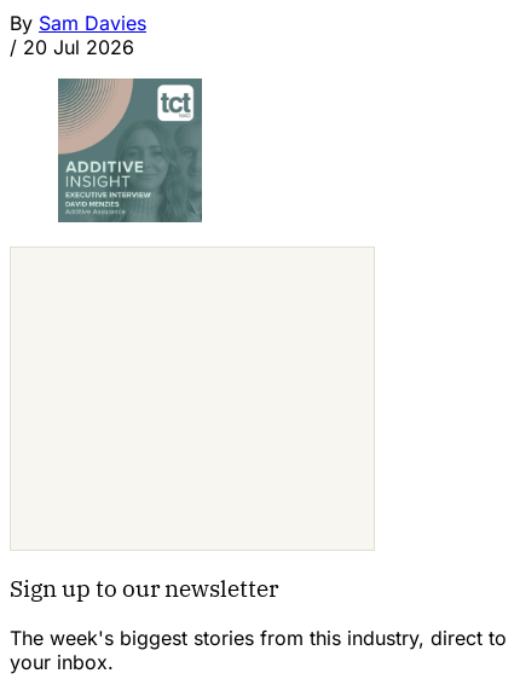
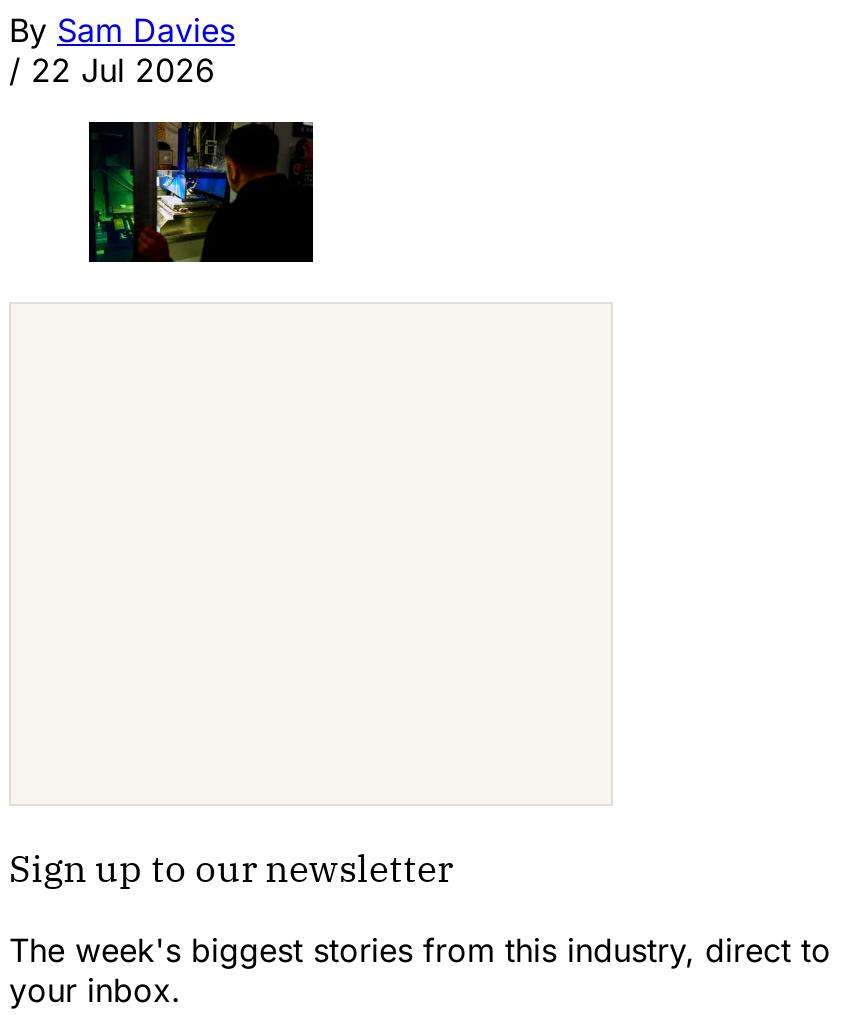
[10,35,134,59] / 20 Jul 2026 -> [9,51,215,91] / 22 Jul 2026
[57,77,203,224] [image] -> [87,121,327,263] [image]

